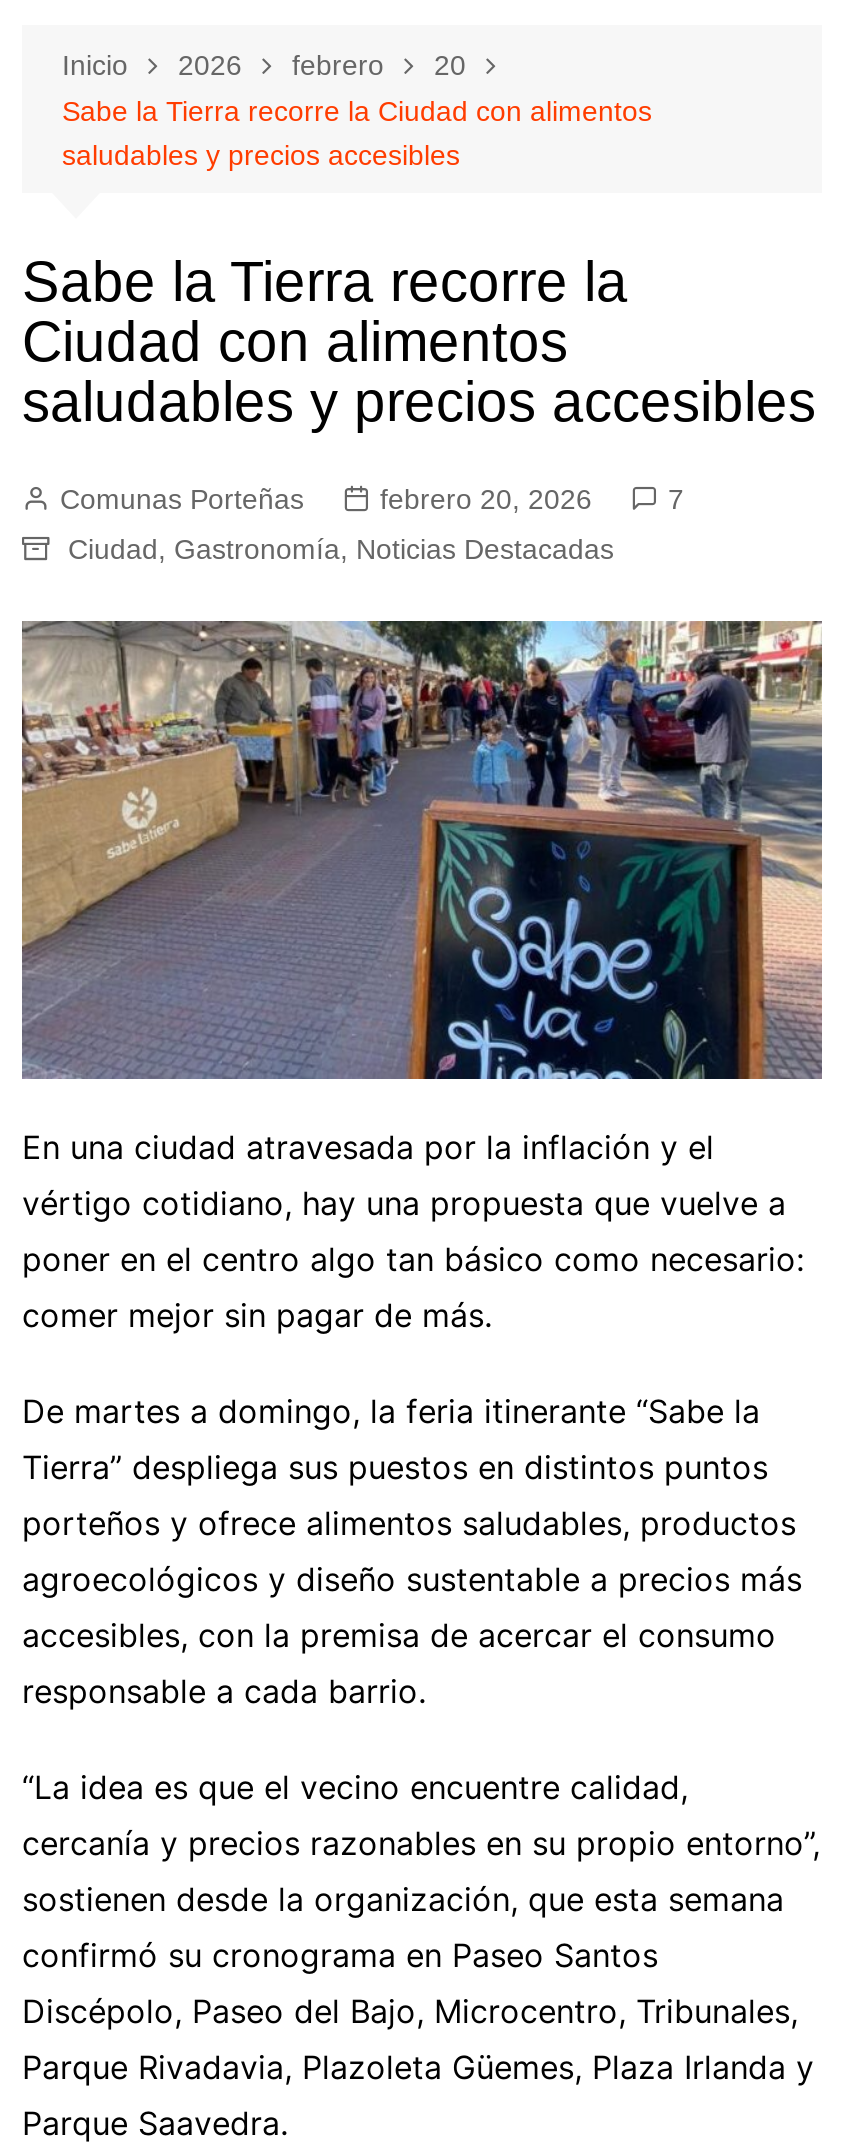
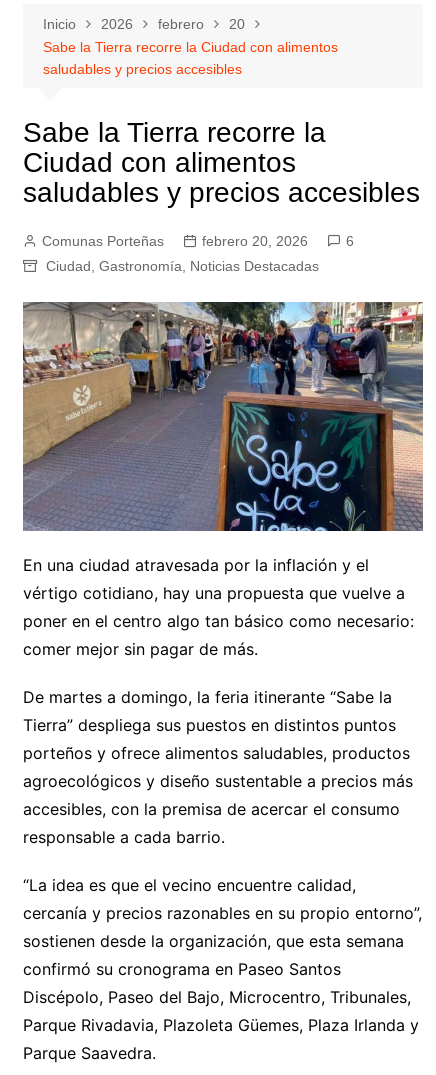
[668,483,684,515] 7 -> [346,233,354,249] 6

